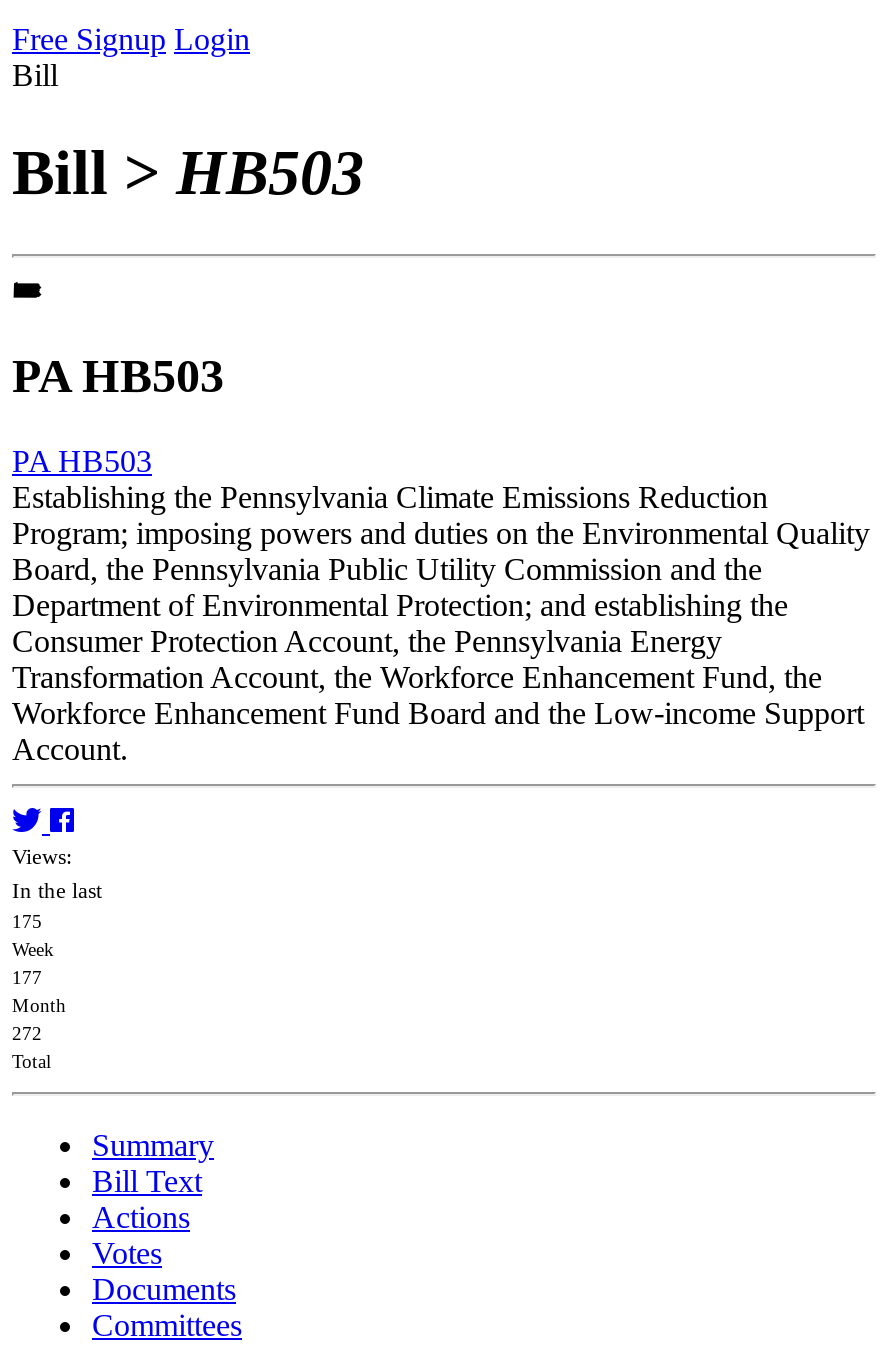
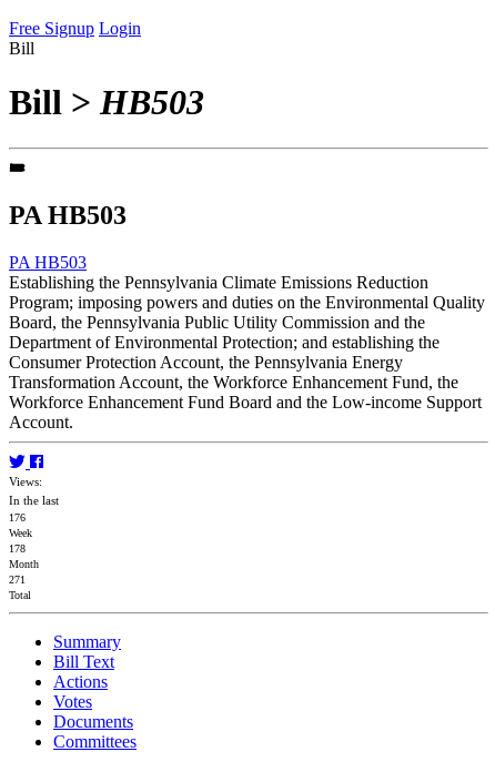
[12,909,42,931] 175 -> [9,511,26,523] 176
[12,965,42,987] 177 -> [9,542,26,554] 178
[12,1021,42,1043] 272 -> [9,573,26,585] 271

